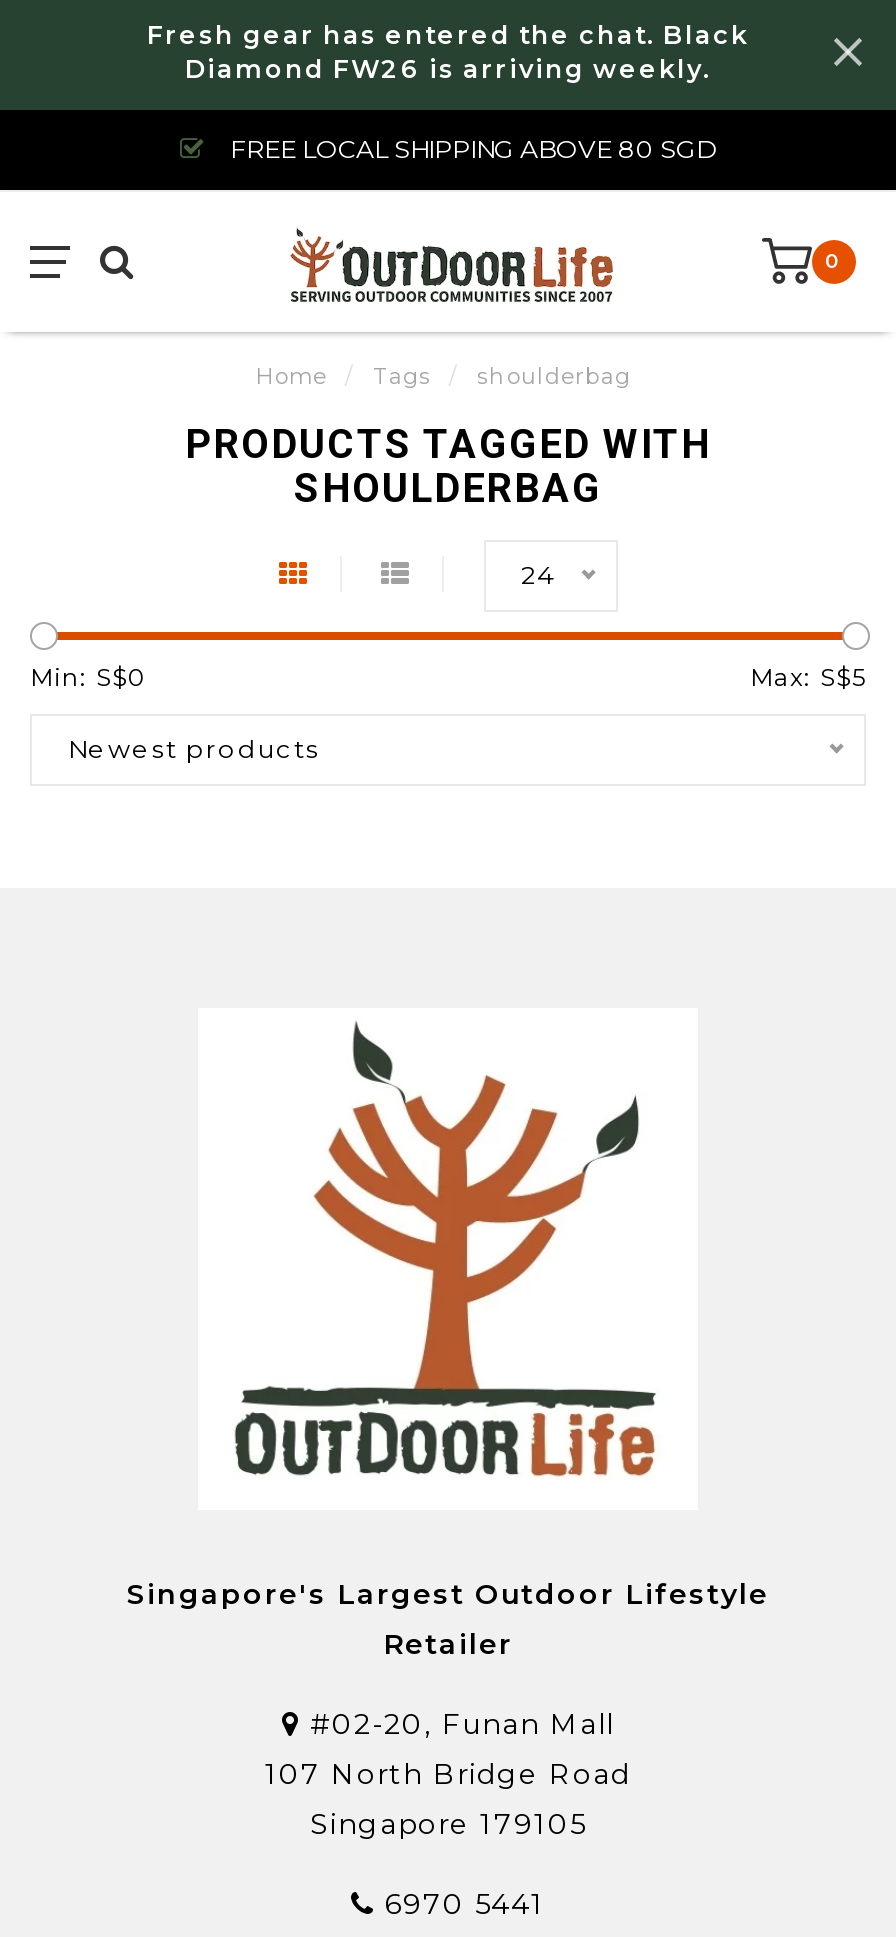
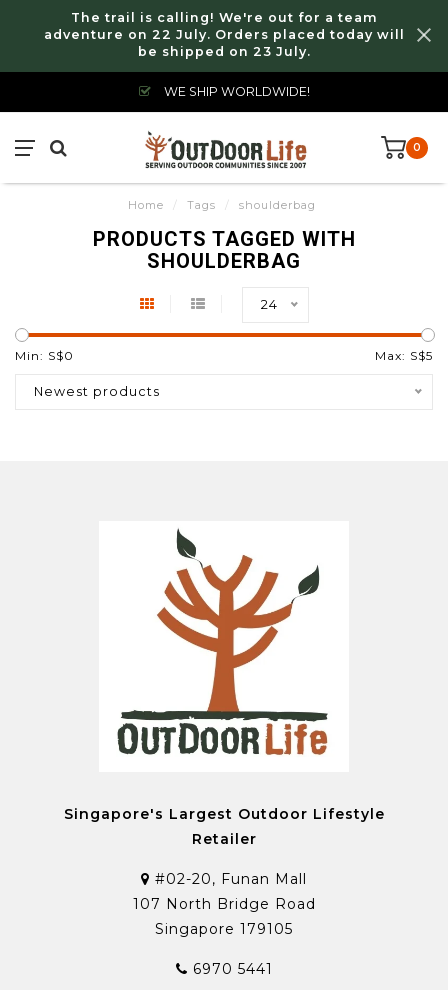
[147,20,749,84] Fresh gear has entered the chat. Black | Diamond FW26 is arriving weekly. -> [43,10,404,59] The trail is calling! We're out for a team | adventure on 22 July. Orders placed today will | be shipped on 23 July.
[224,134,716,164] FREE LOCAL SHIPPING ABOVE 80 SGD -> [160,84,309,99] WE SHIP WORLDWIDE!

